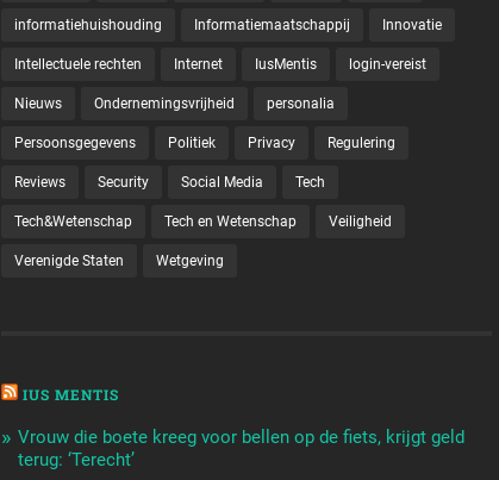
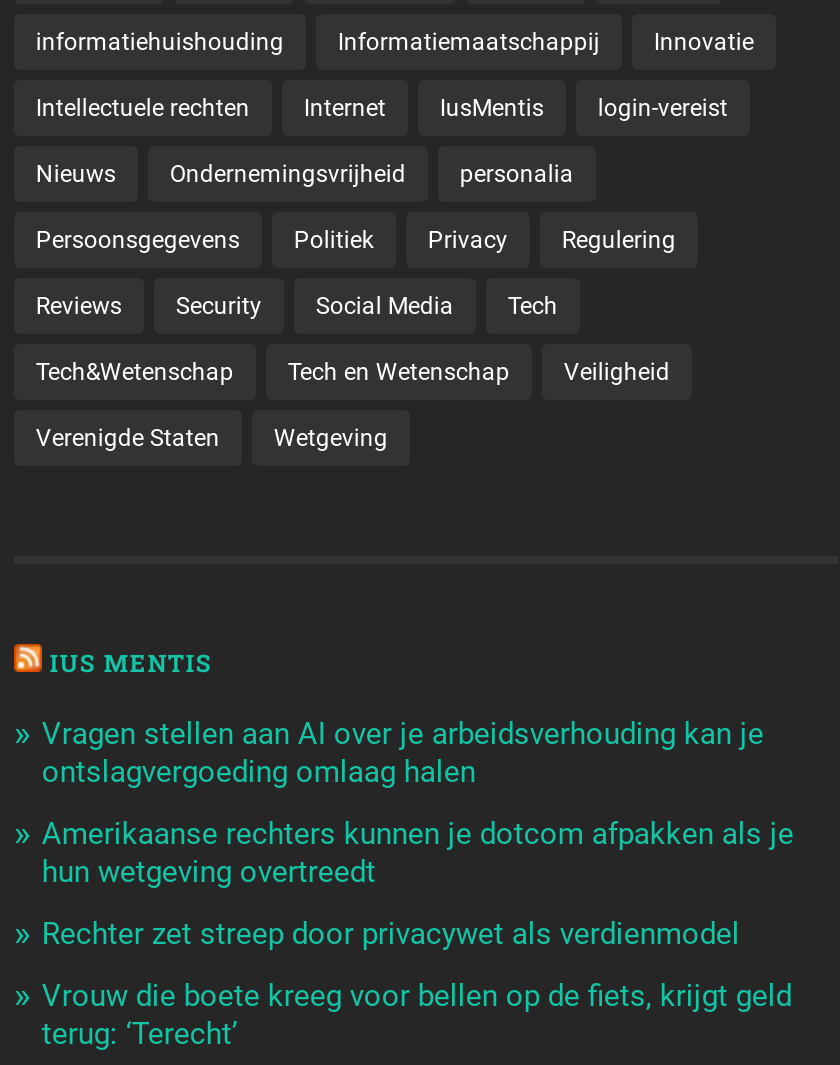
none -> [42,716,794,952] Vragen stellen aan AI over je arbeidsverhouding kan je | ontslagvergoeding omlaag halen | Amerikaanse rechters kunnen je dotcom afpakken als je | hun wetgeving overtreedt | Rechter zet streep door privacywet als verdienmodel

